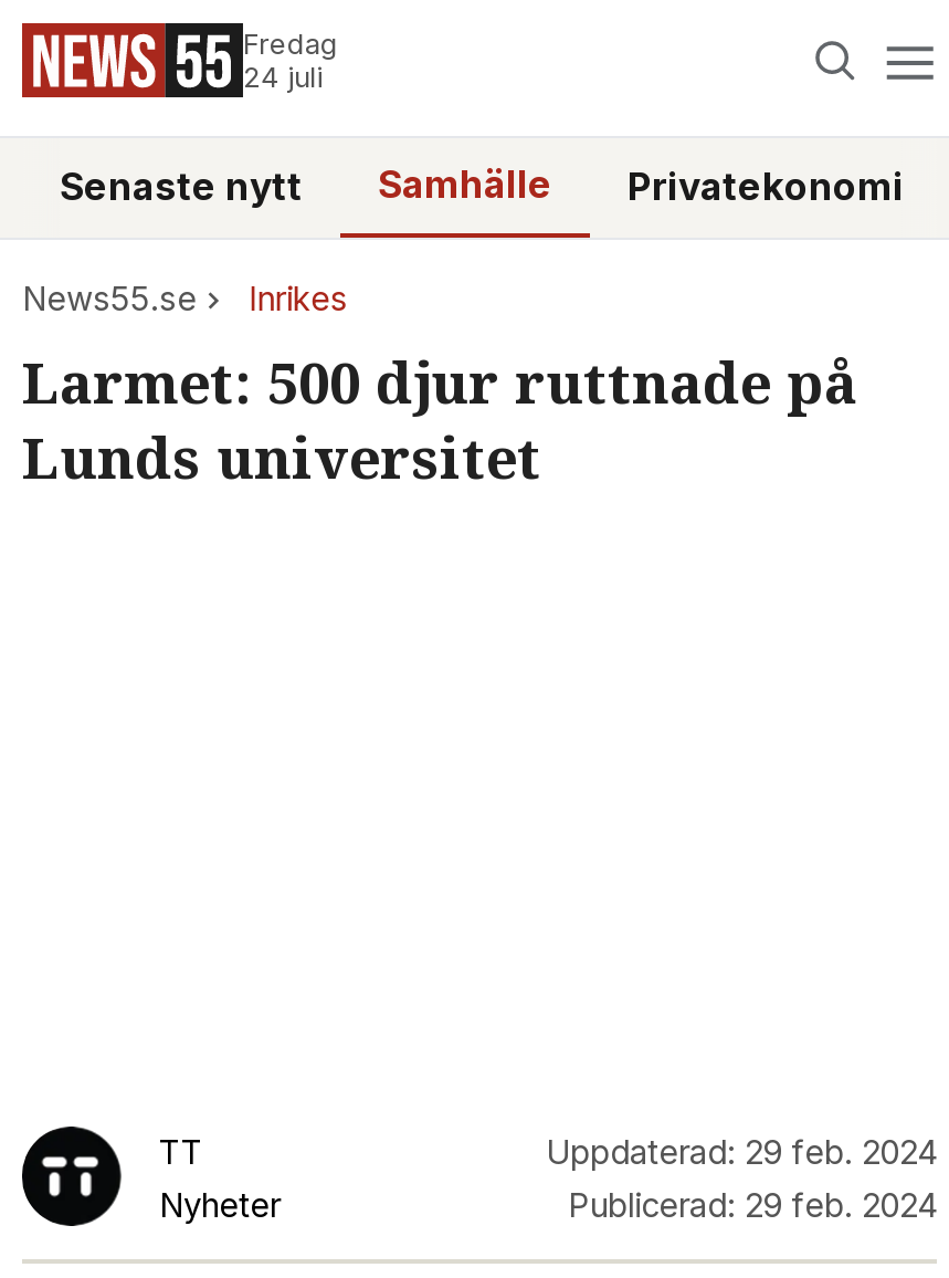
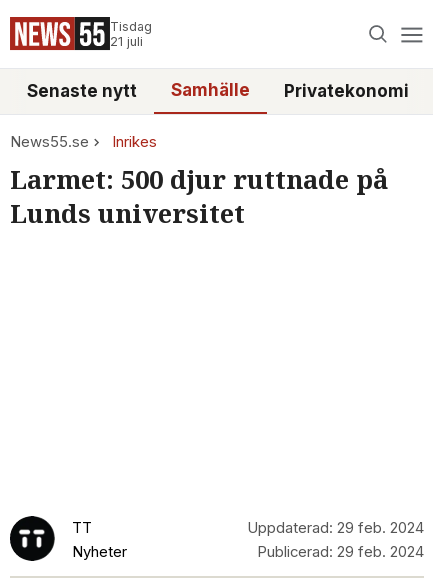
[243,28,338,94] Fredag | 24 juli -> [110,19,152,49] Tisdag | 21 juli

